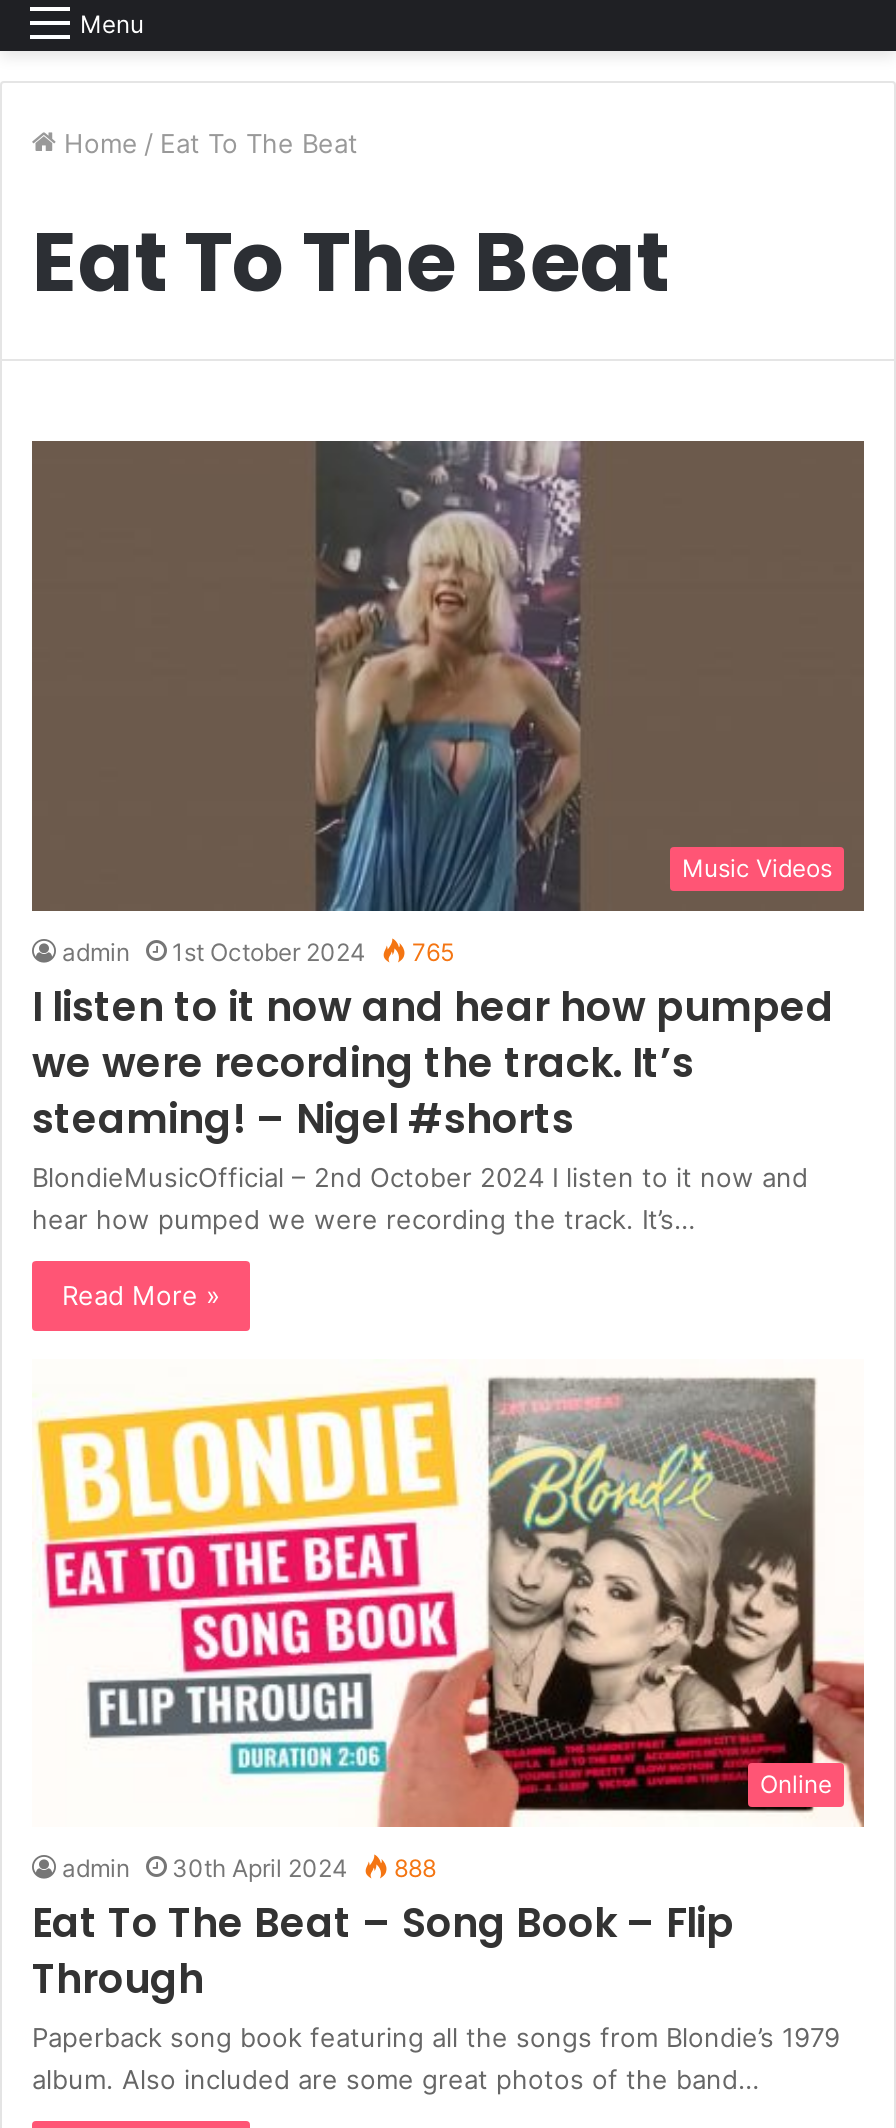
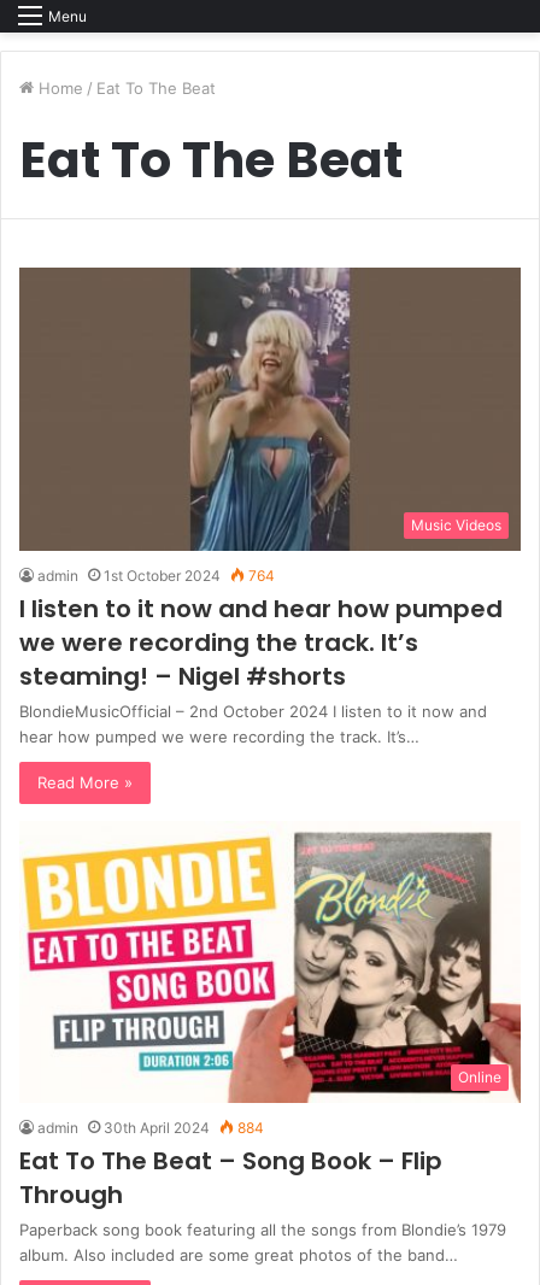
[62,936,454,966] admin 1st October 2024 765 -> [37,566,275,584] admin 1st October 2024 764
[62,1854,436,1884] admin 30th April 2024 888 -> [37,1119,264,1137] admin 30th April 2024 884

